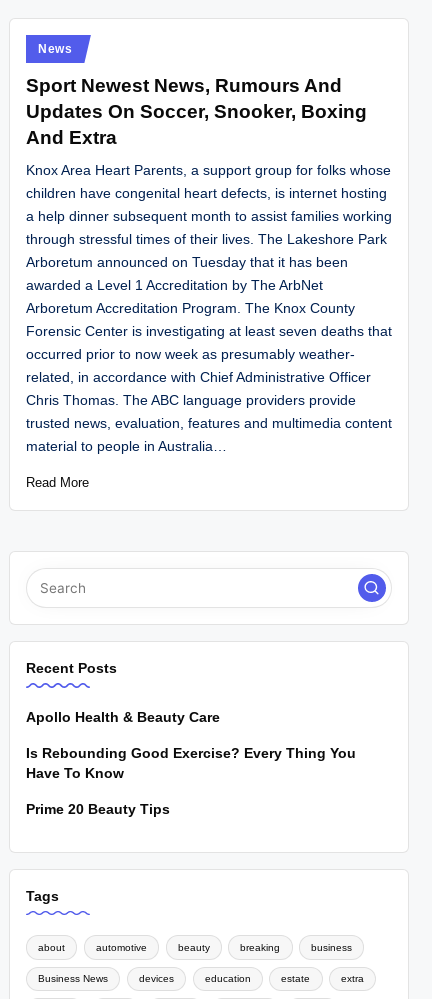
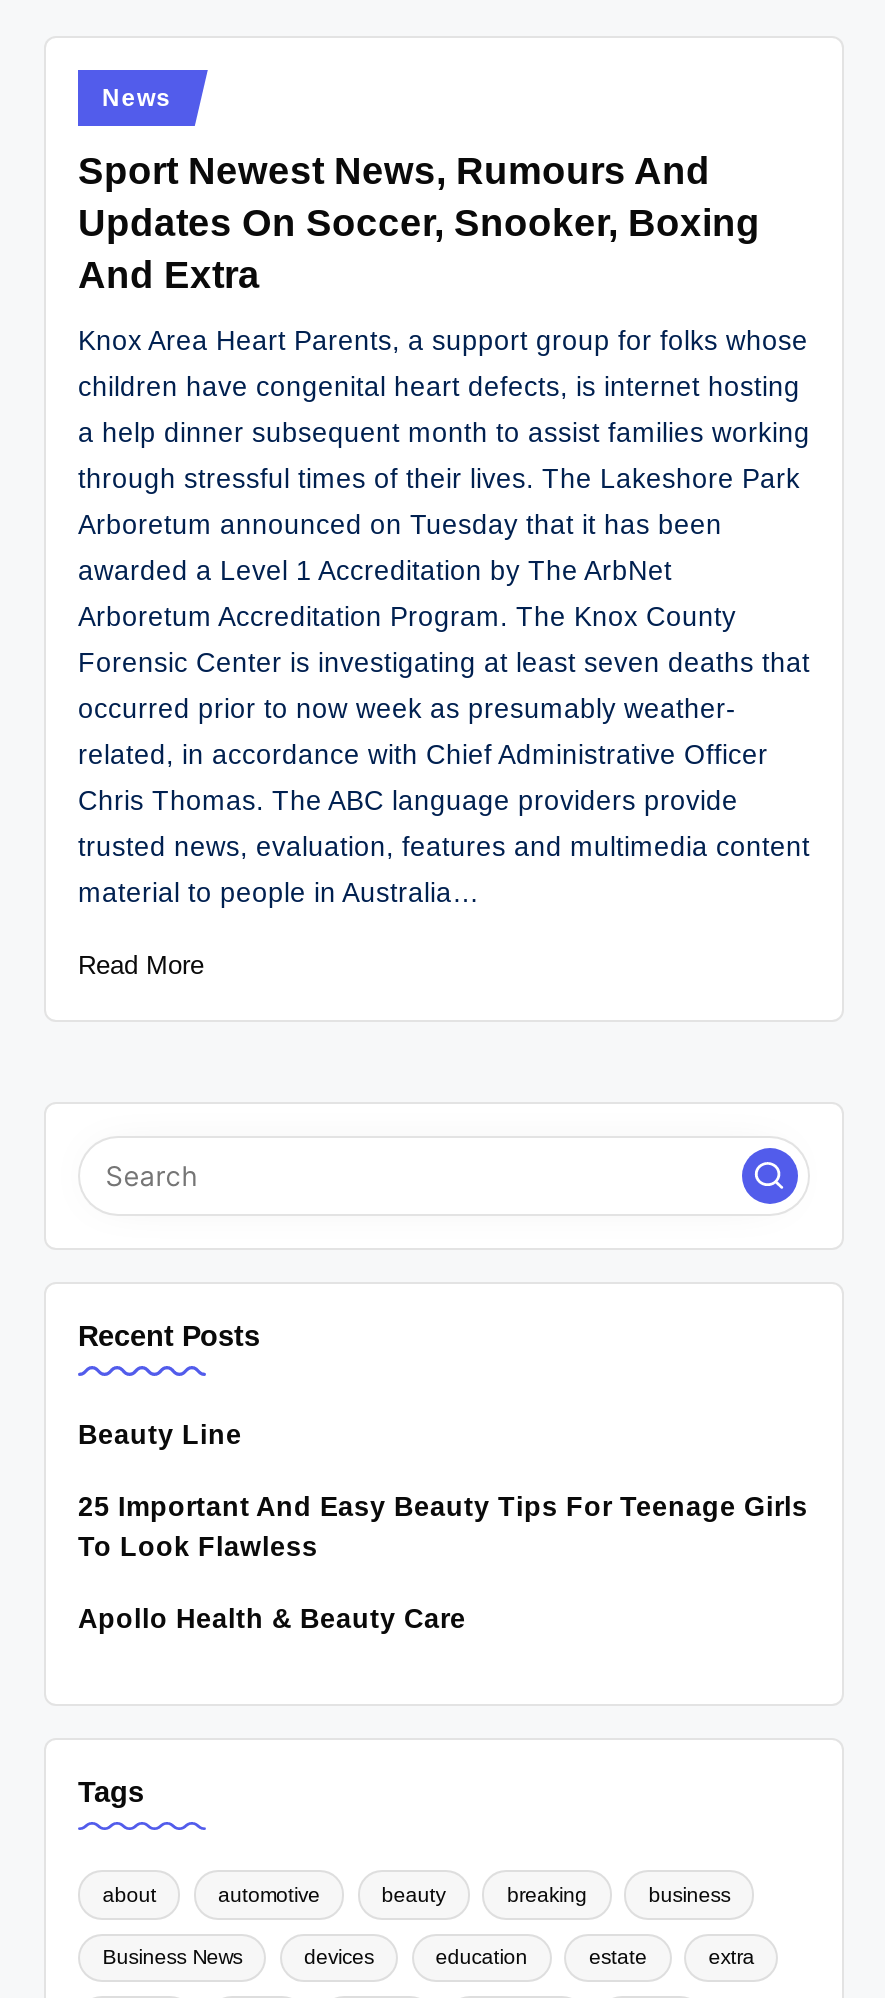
none -> [78,1420,808,1562] Beauty Line | 25 Important And Easy Beauty Tips For Teenage Girls | To Look Flawless
moved [26,710,220,725] -> [78,1604,466,1634]: Apollo Health & Beauty Care
[26,746,356,817] Is Rebounding Good Exercise? Every Thing You | Have To Know | Prime 20 Beauty Tips -> none

